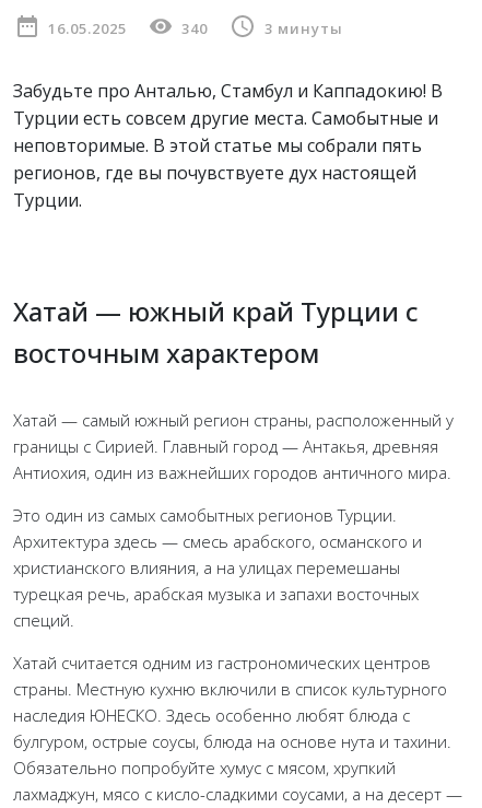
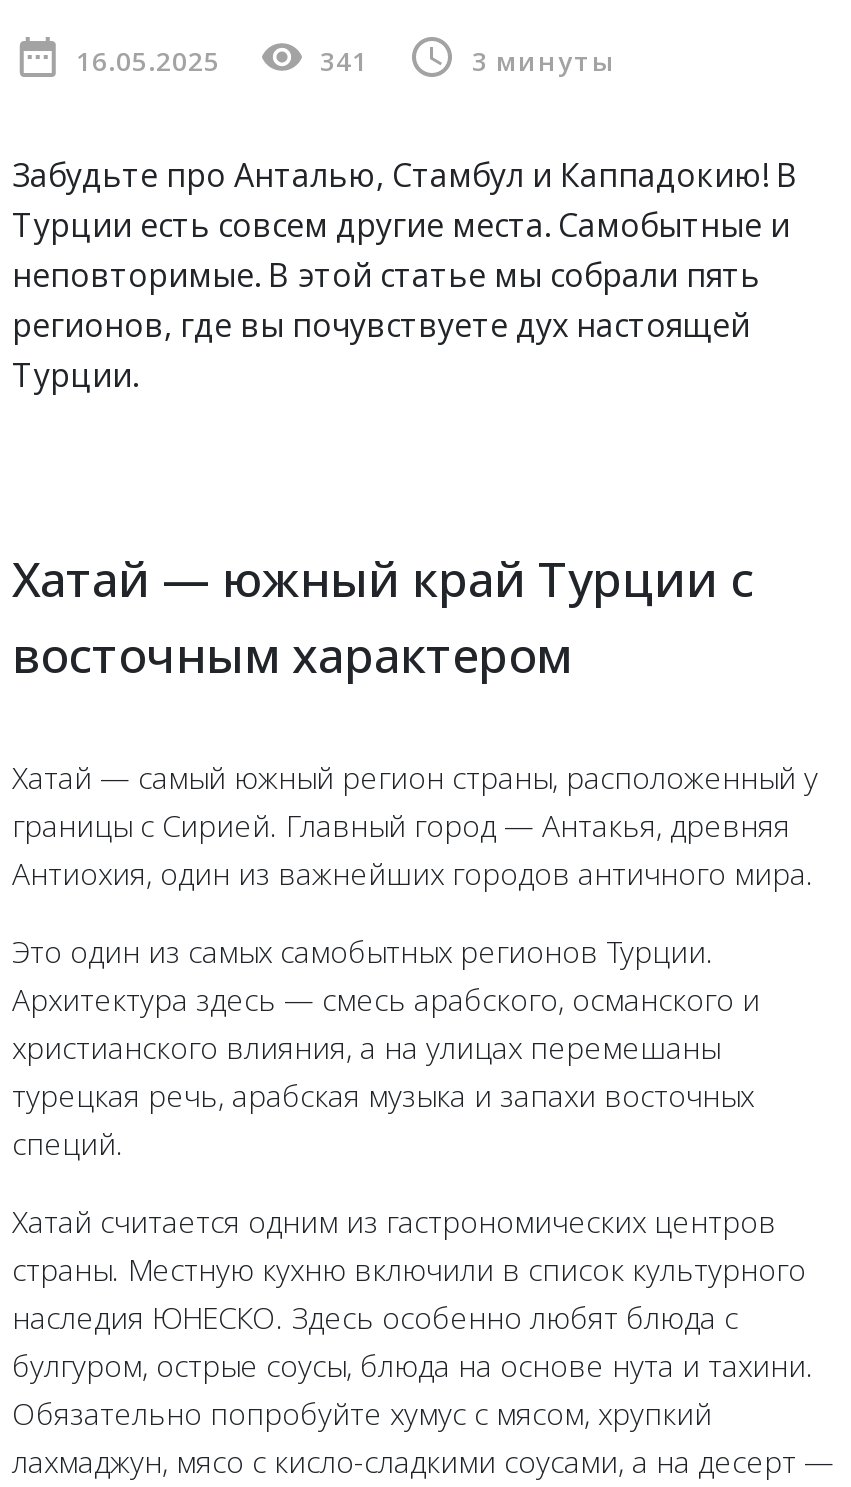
[181,19,208,38] 340 -> [320,43,368,79] 341

